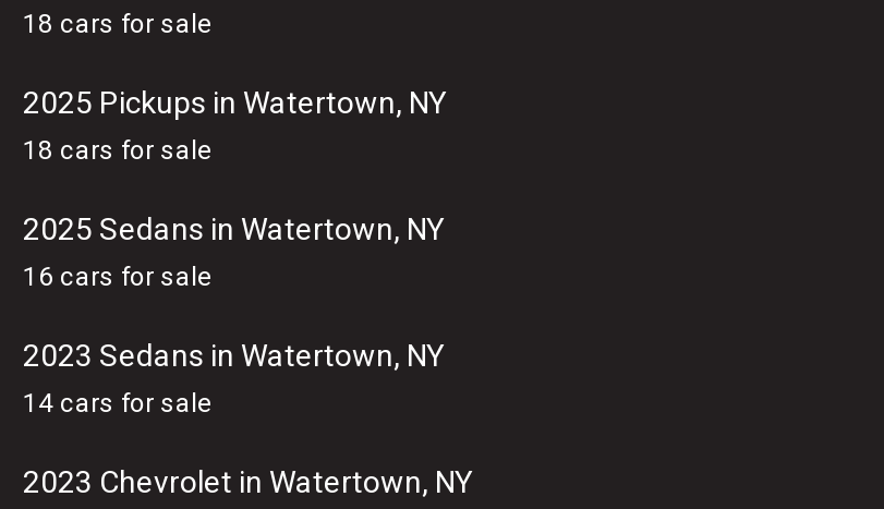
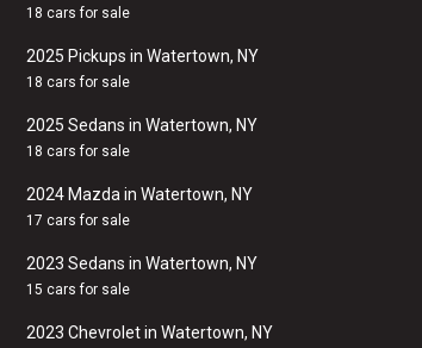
[23,262,213,292] 16 cars for sale -> [26,143,253,229] 18 cars for sale | 2024 Mazda in Watertown, NY | 17 cars for sale
[23,388,213,419] 14 cars for sale -> [26,281,130,298] 15 cars for sale

